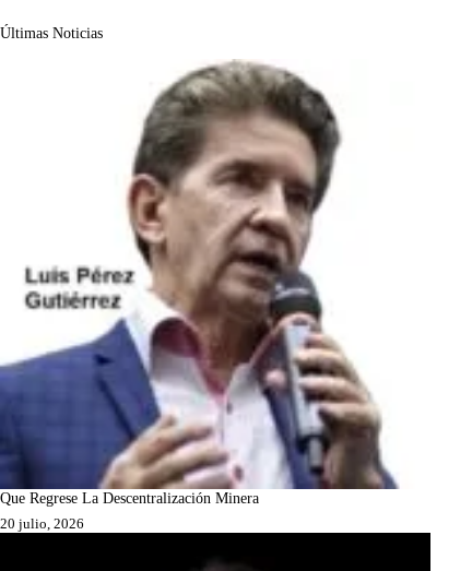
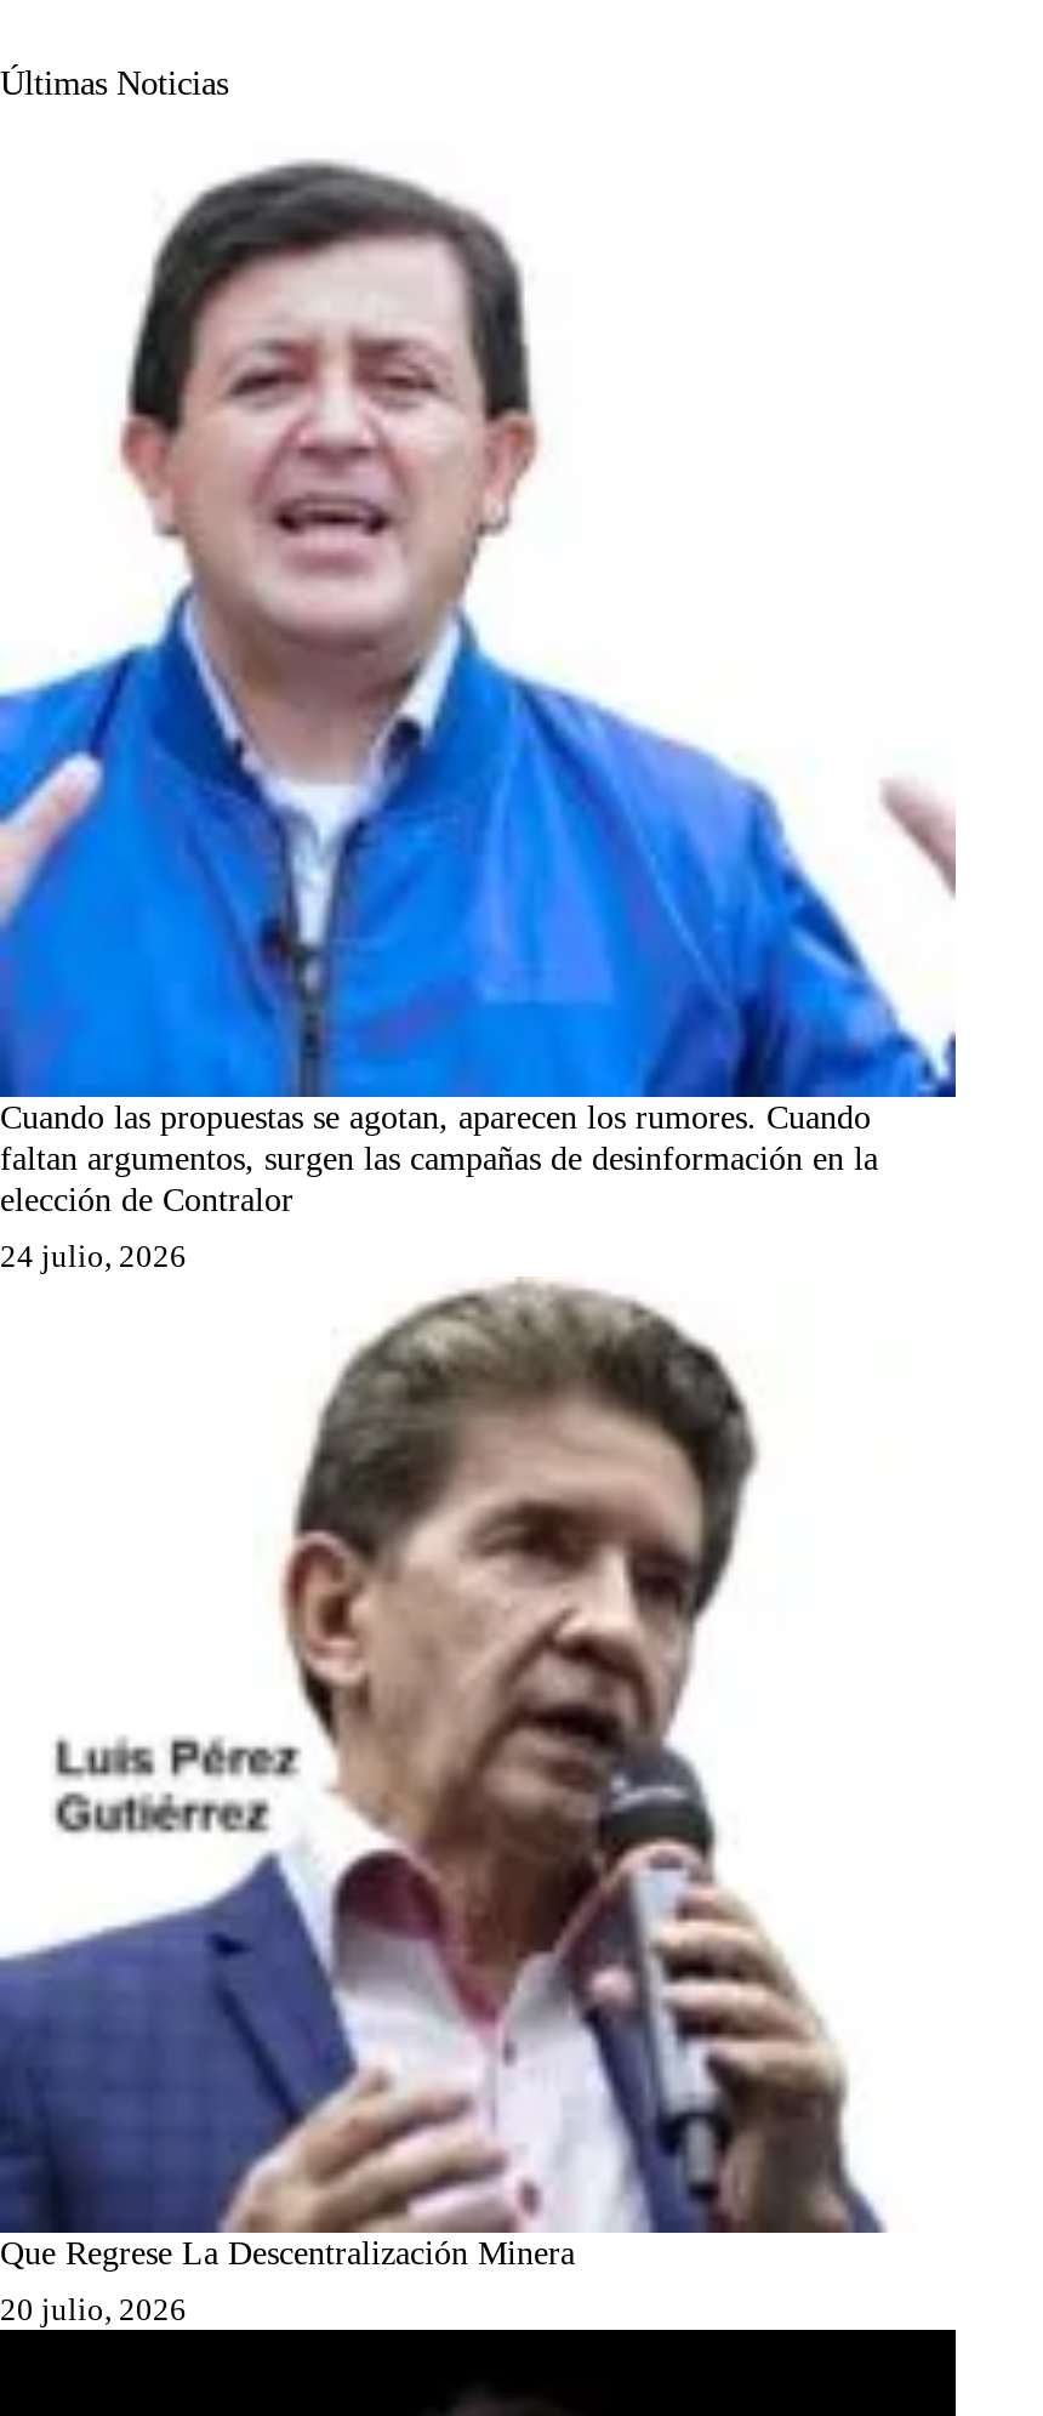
none -> [0,160,958,1274] [image] | Cuando las propuestas se agotan, aparecen los rumores. Cuando | faltan argumentos, surgen las campañas de desinformación en la | elección de Contralor | 24 julio, 2026

